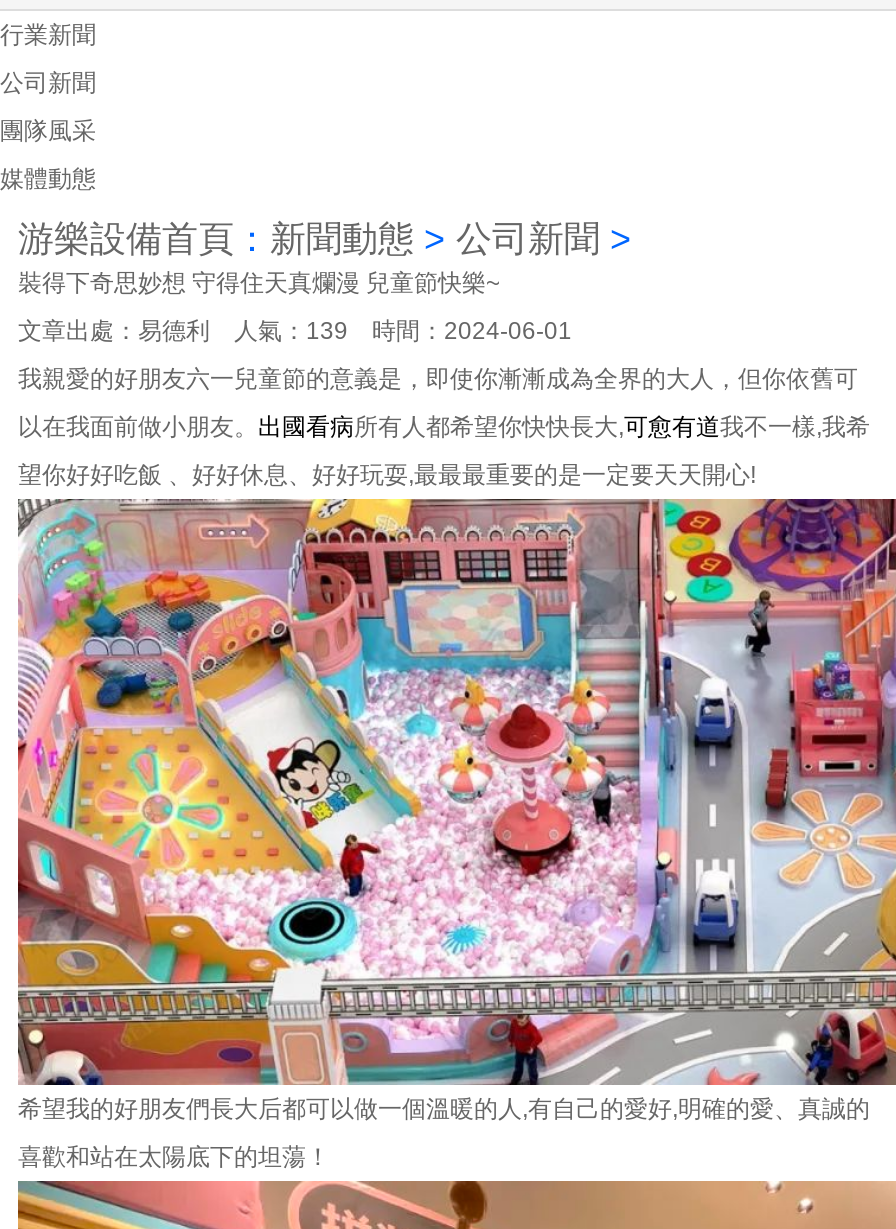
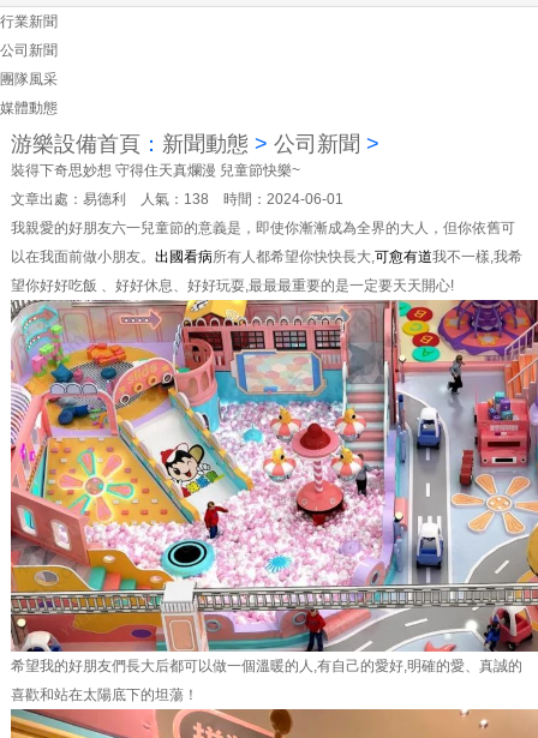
[18,318,572,346] 文章出處：易德利 人氣：139時間：2024-06-01 -> [11,191,343,208] 文章出處：易德利 人氣：138時間：2024-06-01

